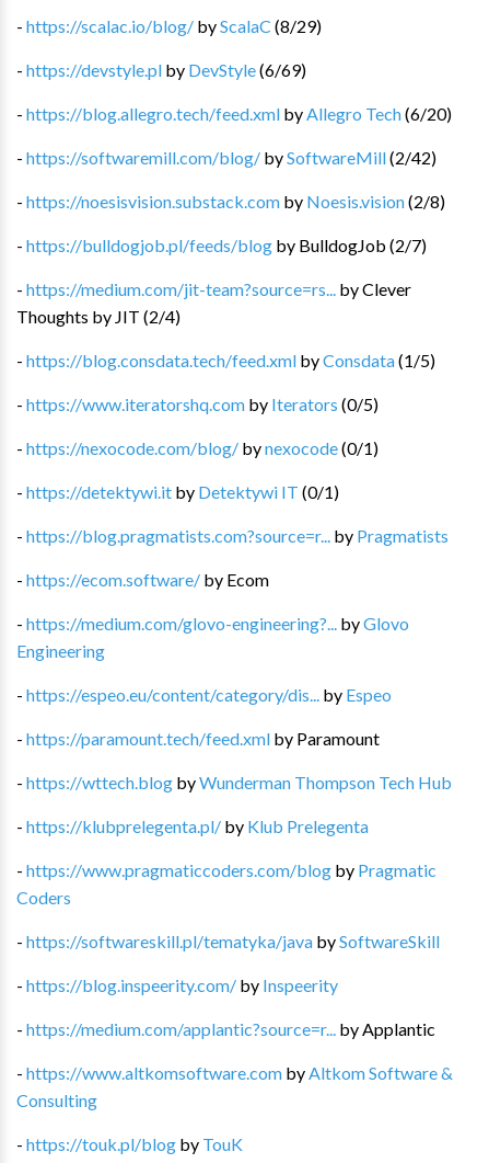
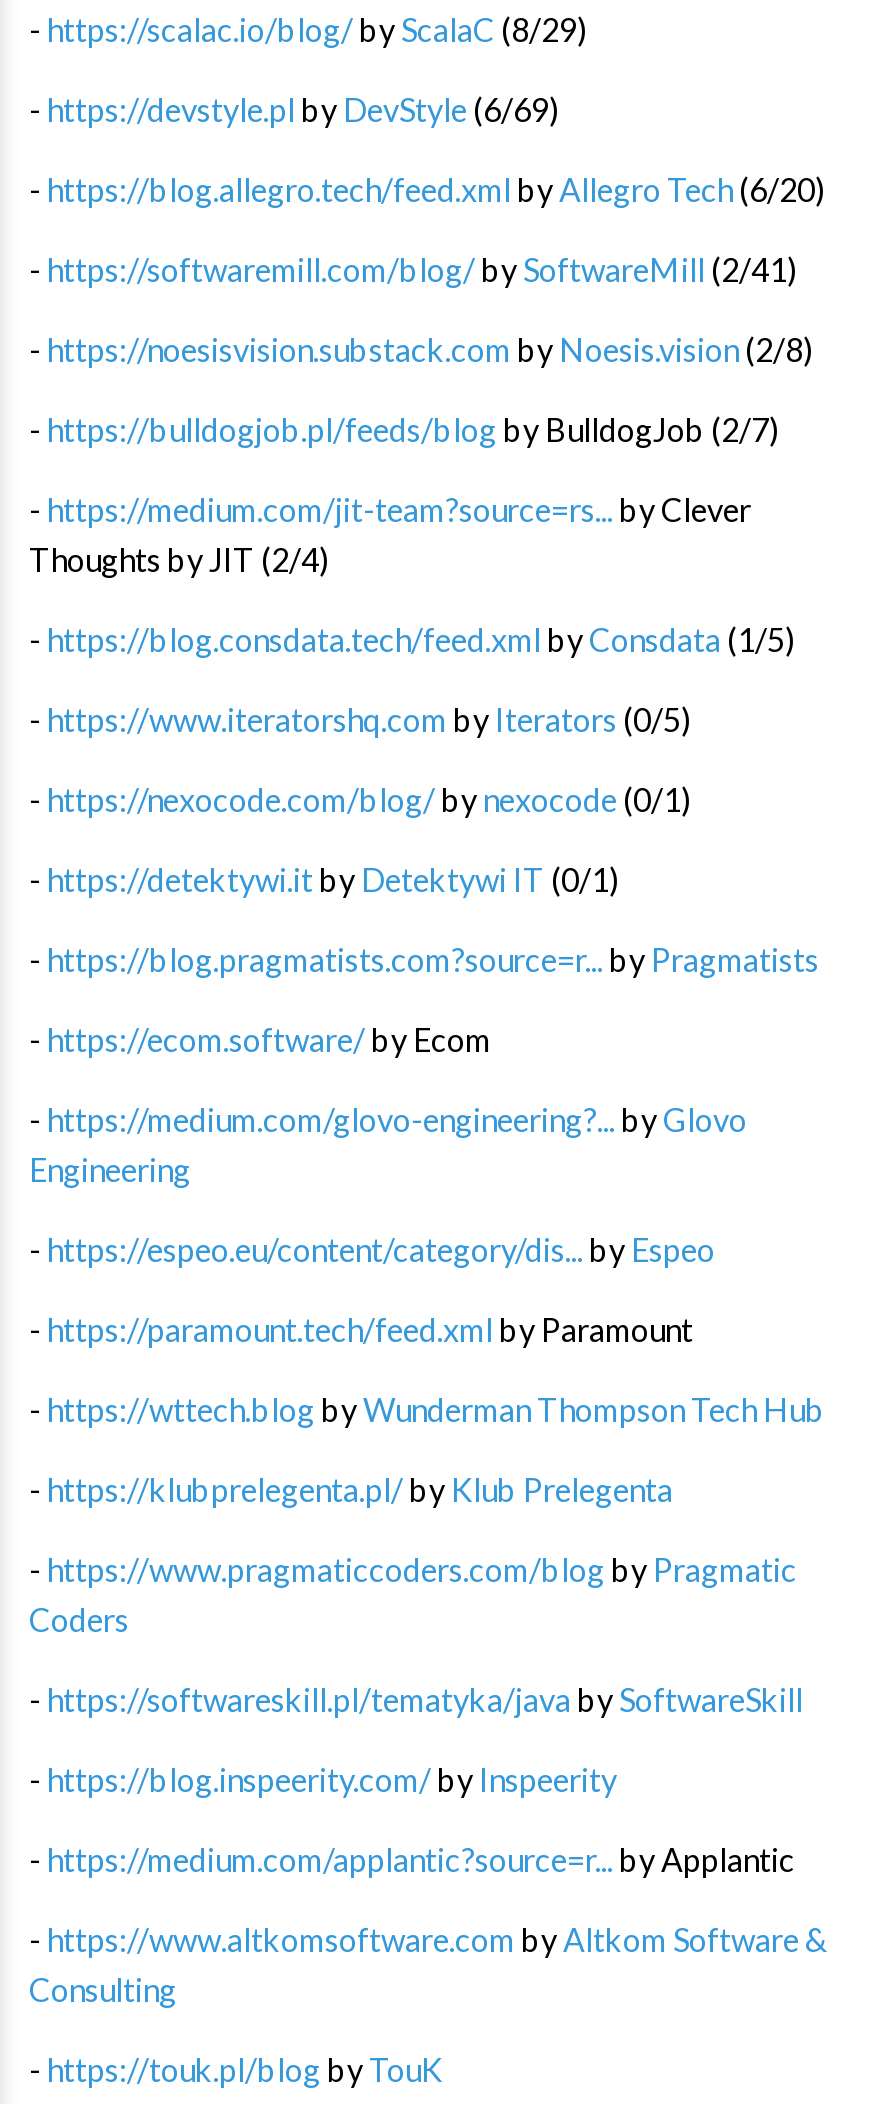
[16,146,436,167] - https://softwaremill.com/blog/ by SoftwareMill (2/42) -> [29,249,797,287] - https://softwaremill.com/blog/ by SoftwareMill (2/41)

